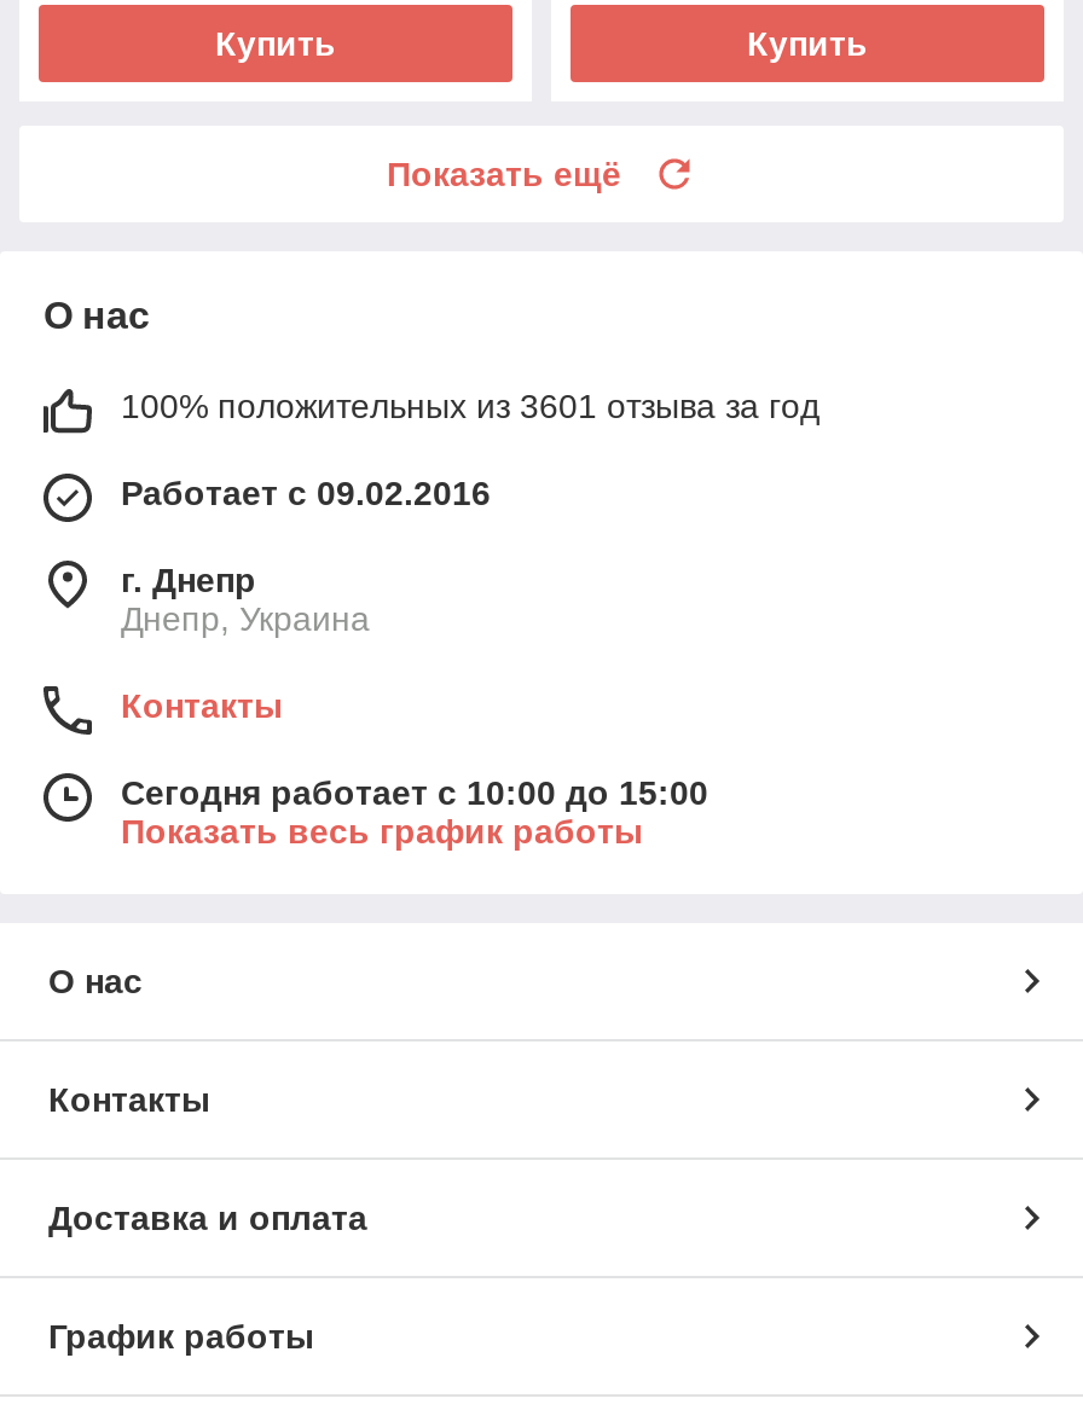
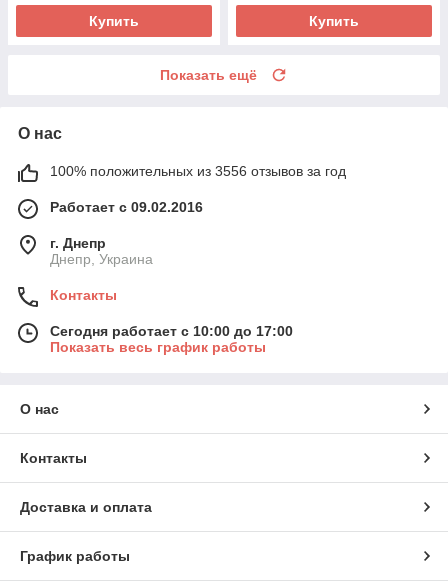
[121,386,820,425] 100% положительных из 3601 отзыва за год -> [50,163,346,179] 100% положительных из 3556 отзывов за год
[121,773,708,811] Сегодня работает с 10:00 до 15:00 -> [50,323,293,339] Сегодня работает с 10:00 до 17:00

